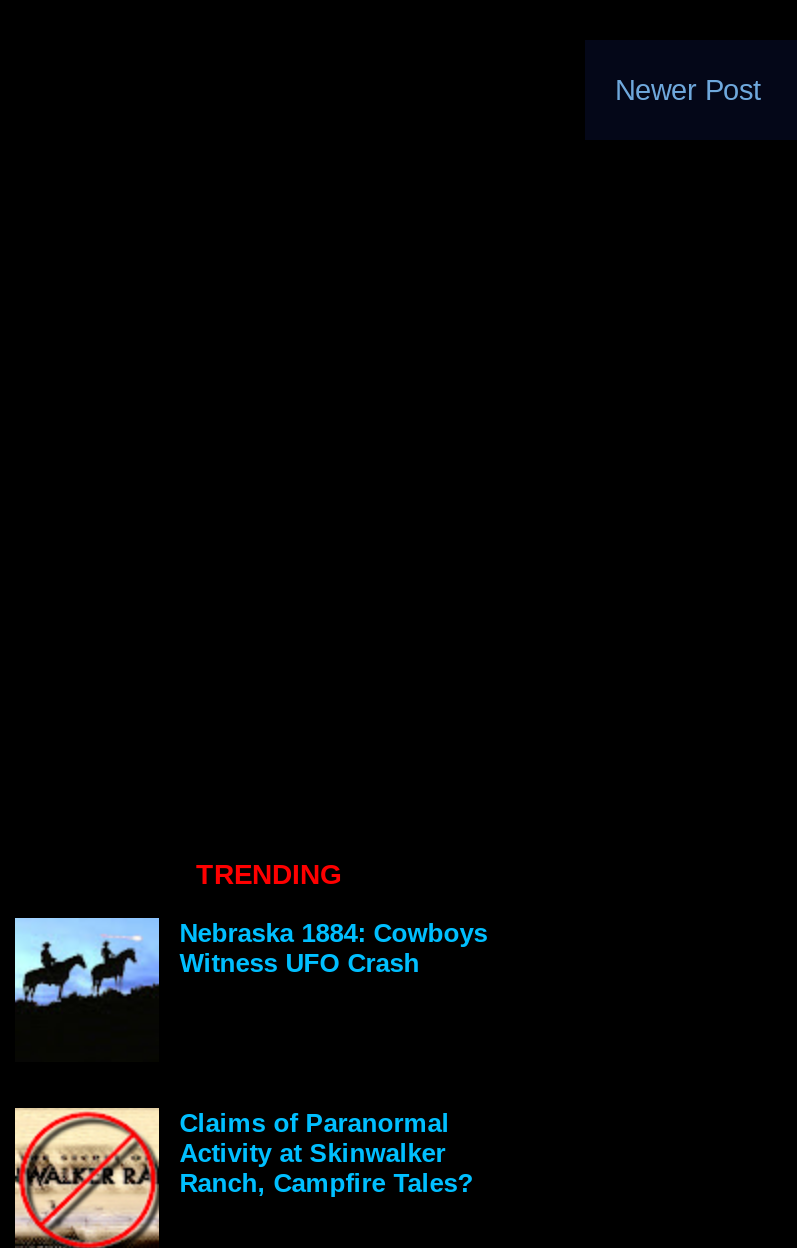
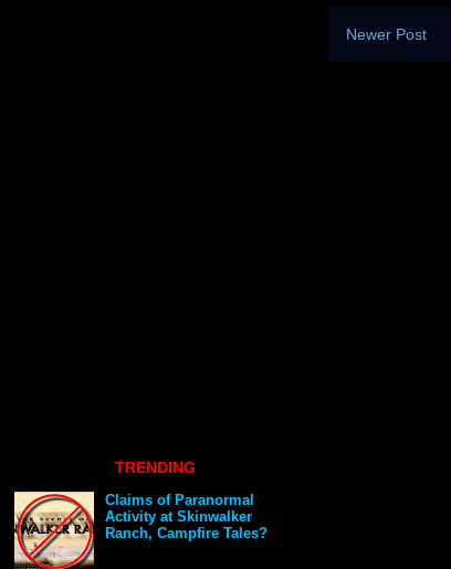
[13,918,487,1008] [image] | Nebraska 1884: Cowboys | Witness UFO Crash -> none

